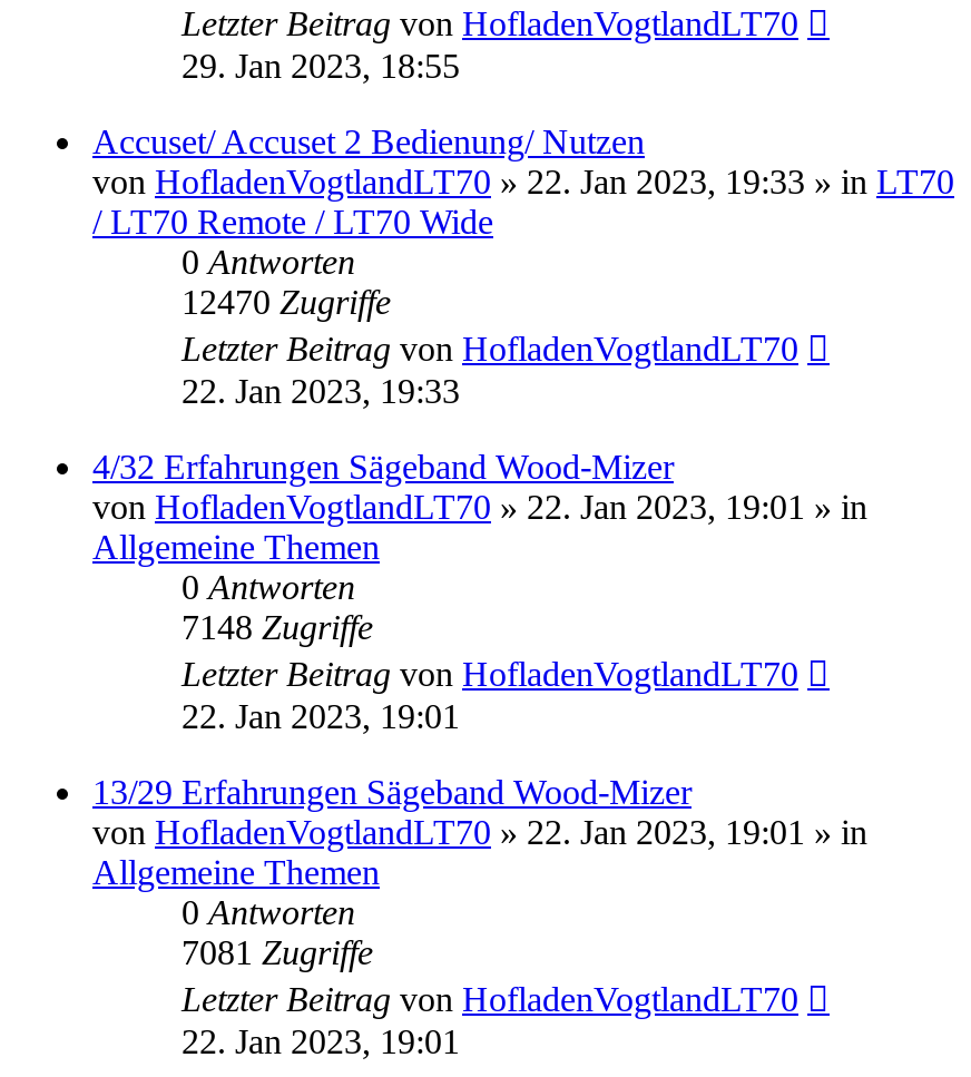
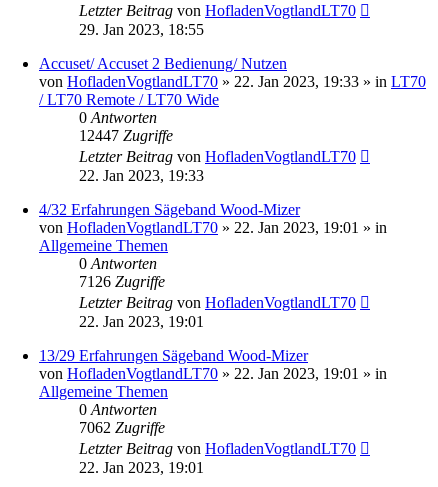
[182,283,391,321] 12470 Zugriffe -> [79,127,173,144] 12447 Zugriffe
[182,608,373,646] 7148 Zugriffe -> [79,273,165,290] 7126 Zugriffe
[182,933,373,971] 7081 Zugriffe -> [79,419,165,436] 7062 Zugriffe

